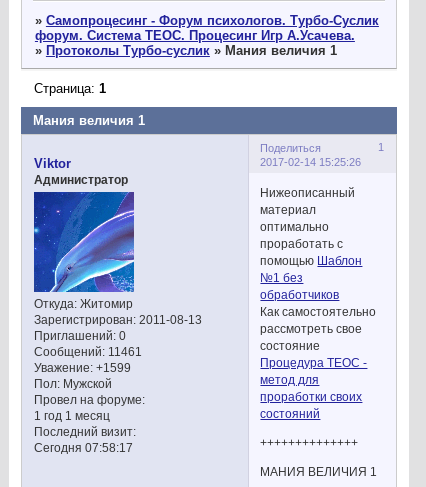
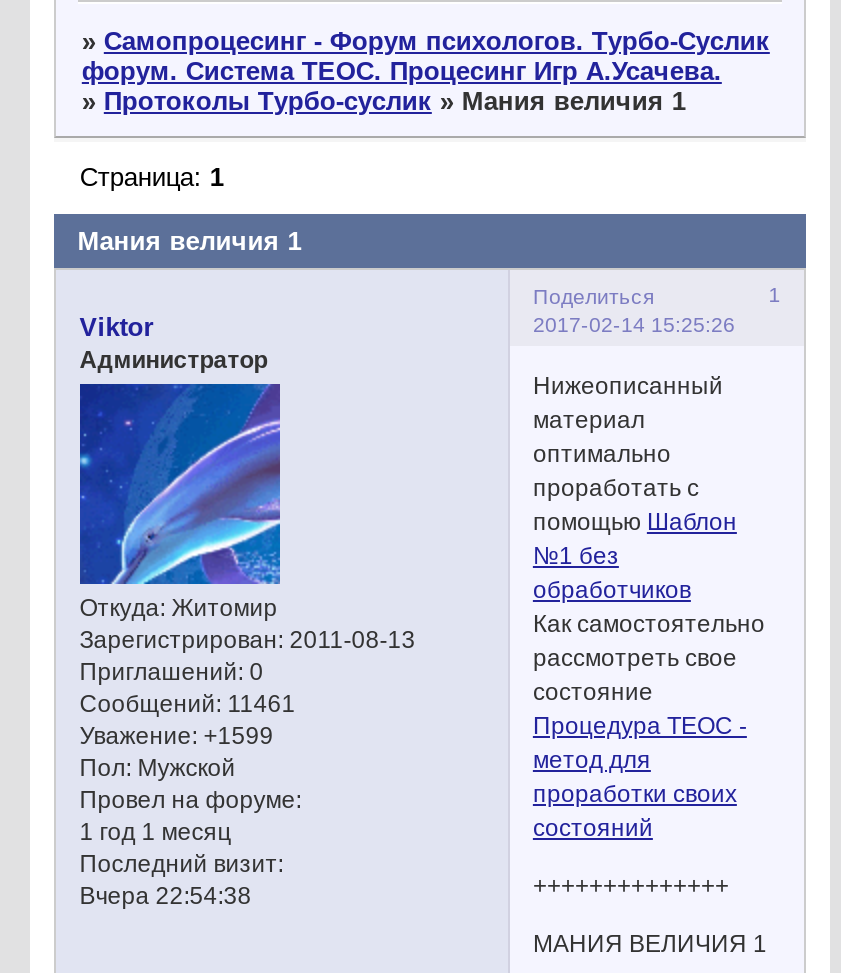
[34,441,133,455] Сегодня 07:58:17 -> [79,883,251,911] Вчера 22:54:38

